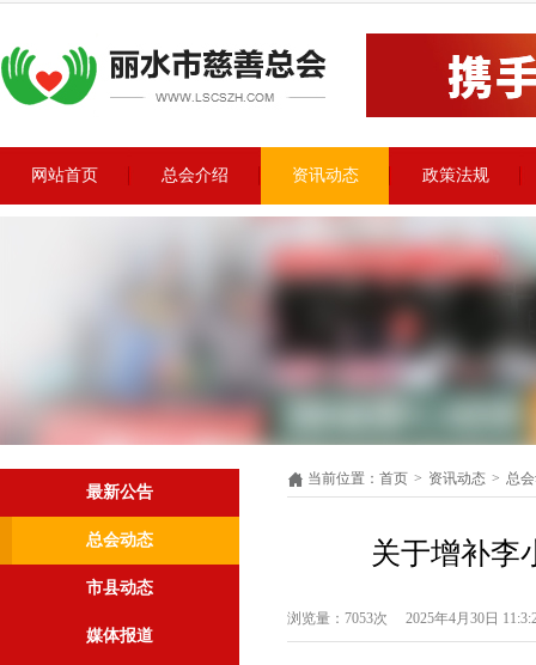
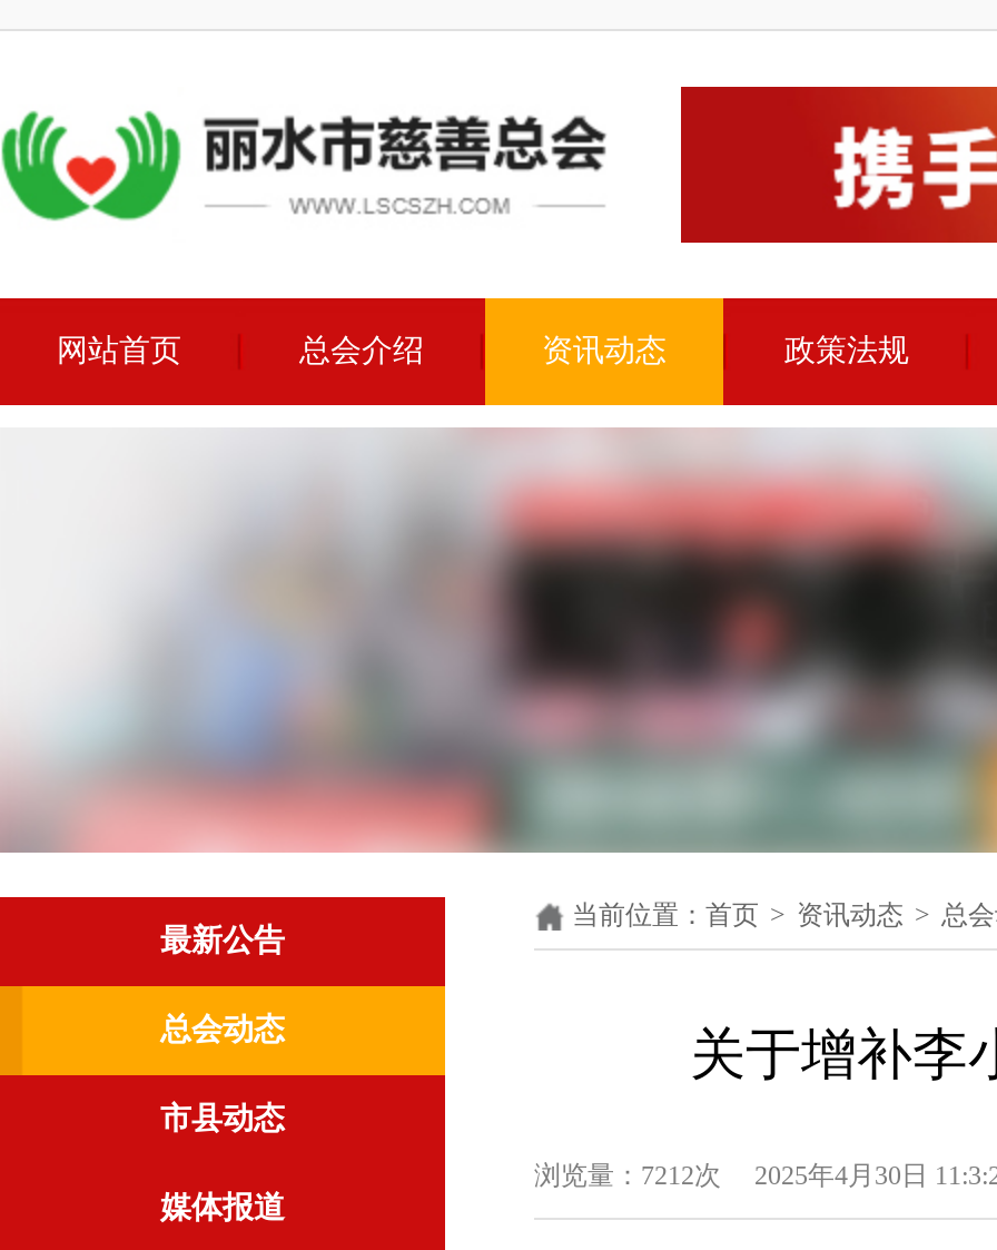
[287,610,388,627] 浏览量：7053次 -> [534,1160,721,1191] 浏览量：7212次

